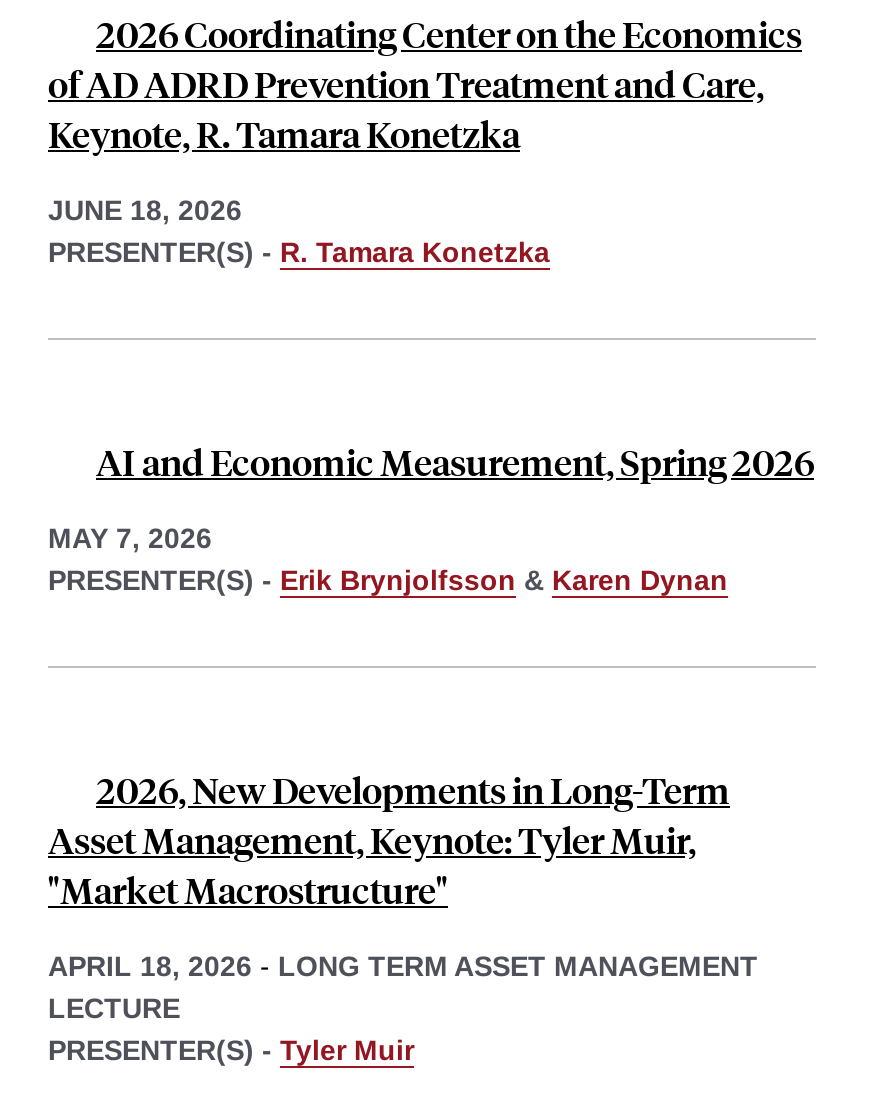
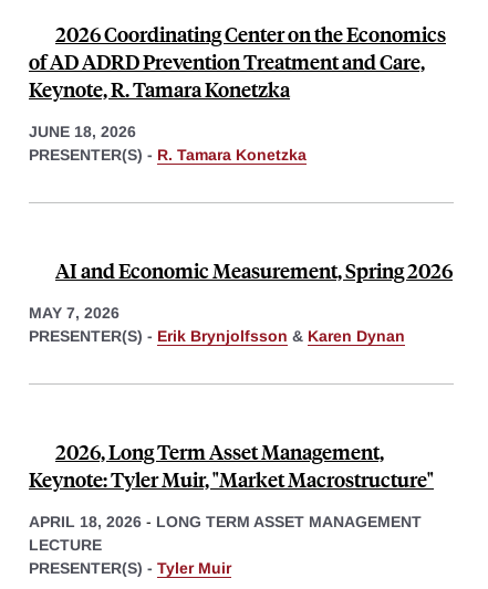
[48,765,730,915] 2026, New Developments in Long-Term | Asset Management, Keynote: Tyler Muir, | "Market Macrostructure" -> [29,438,434,493] 2026, Long Term Asset Management, | Keynote: Tyler Muir, "Market Macrostructure"

